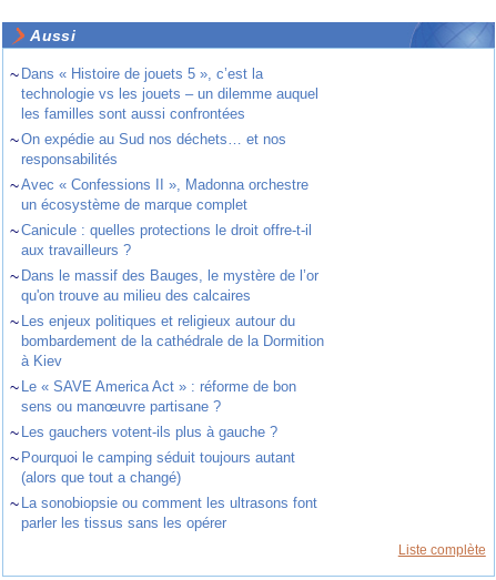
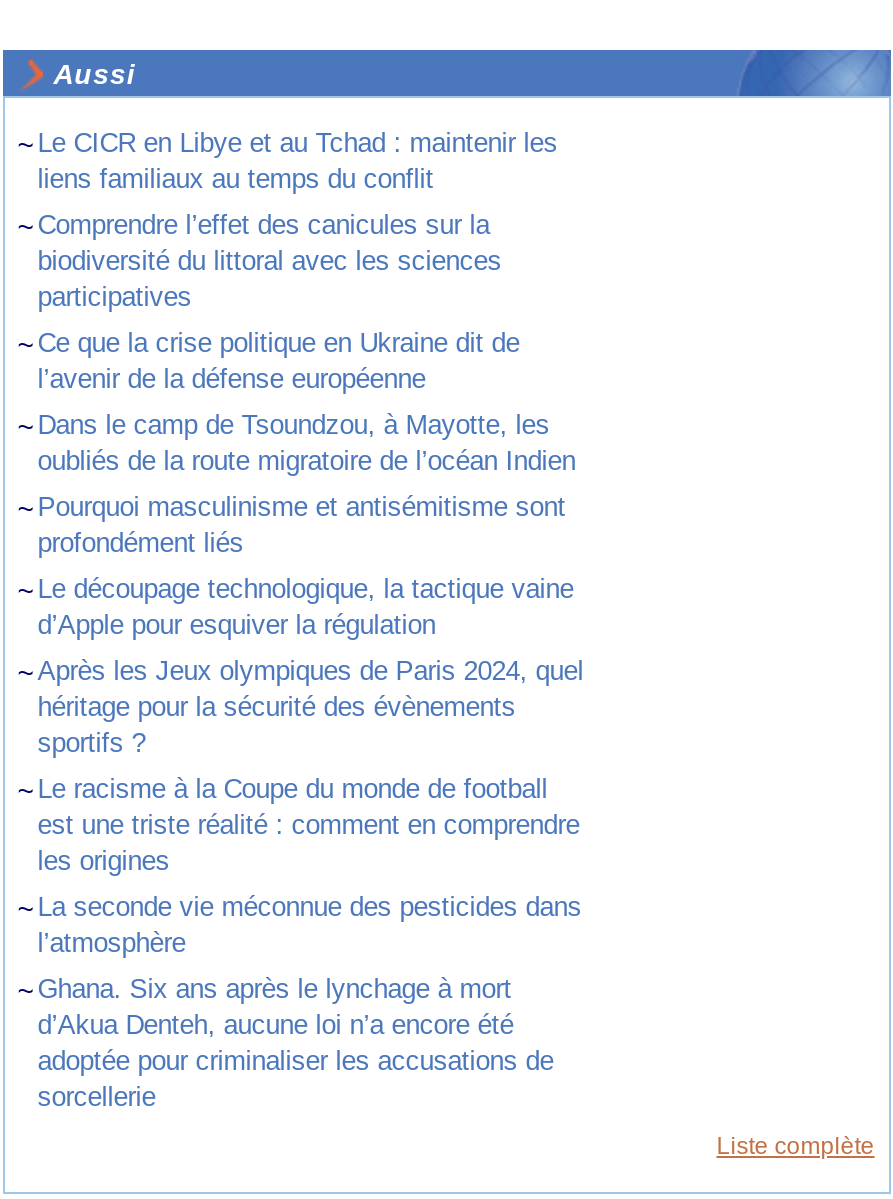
[10,66,324,532] ~ Dans « Histoire de jouets 5 », c’est la | technologie vs les jouets – un dilemme auquel | les familles sont aussi confrontées | ~ On expédie au Sud nos déchets… et nos | responsabilités | ~ Avec « Confessions II », Madonna orchestre | un écosystème de marque complet | ~ Canicule : quelles protections le droit offre-t-il | aux travailleurs ? | ~ Dans le massif des Bauges, le mystère de l’or | qu'on trouve au milieu des calcaires | ~ Les enjeux politiques et religieux autour du | bombardement de la cathédrale de la Dormition | à Kiev | ~ Le « SAVE America Act » : réforme de bon | sens ou manœuvre partisane ? | ~ Les gauchers votent-ils plus à gauche ? | ~ Pourquoi le camping séduit toujours autant | (alors que tout a changé) | ~ La sonobiopsie ou comment les ultrasons font | parler les tissus sans les opérer -> [17,129,583,1113] ~ Le CICR en Libye et au Tchad : maintenir les | liens familiaux au temps du conflit | ~ Comprendre l’effet des canicules sur la | biodiversité du littoral avec les sciences | participatives | ~ Ce que la crise politique en Ukraine dit de | l’avenir de la défense européenne | ~ Dans le camp de Tsoundzou, à Mayotte, les | oubliés de la route migratoire de l’océan Indien | ~ Pourquoi masculinisme et antisémitisme sont | profondément liés | ~ Le découpage technologique, la tactique vaine | d’Apple pour esquiver la régulation | ~ Après les Jeux olympiques de Paris 2024, quel | héritage pour la sécurité des évènements | sportifs ? | ~ Le racisme à la Coupe du monde de football | est une triste réalité : comment en comprendre | les origines | ~ La seconde vie méconnue des pesticides dans | l’atmosphère | ~ Ghana. Six ans après le lynchage à mort | d’Akua Denteh, aucune loi n’a encore été | adoptée pour criminaliser les accusations de | sorcellerie

